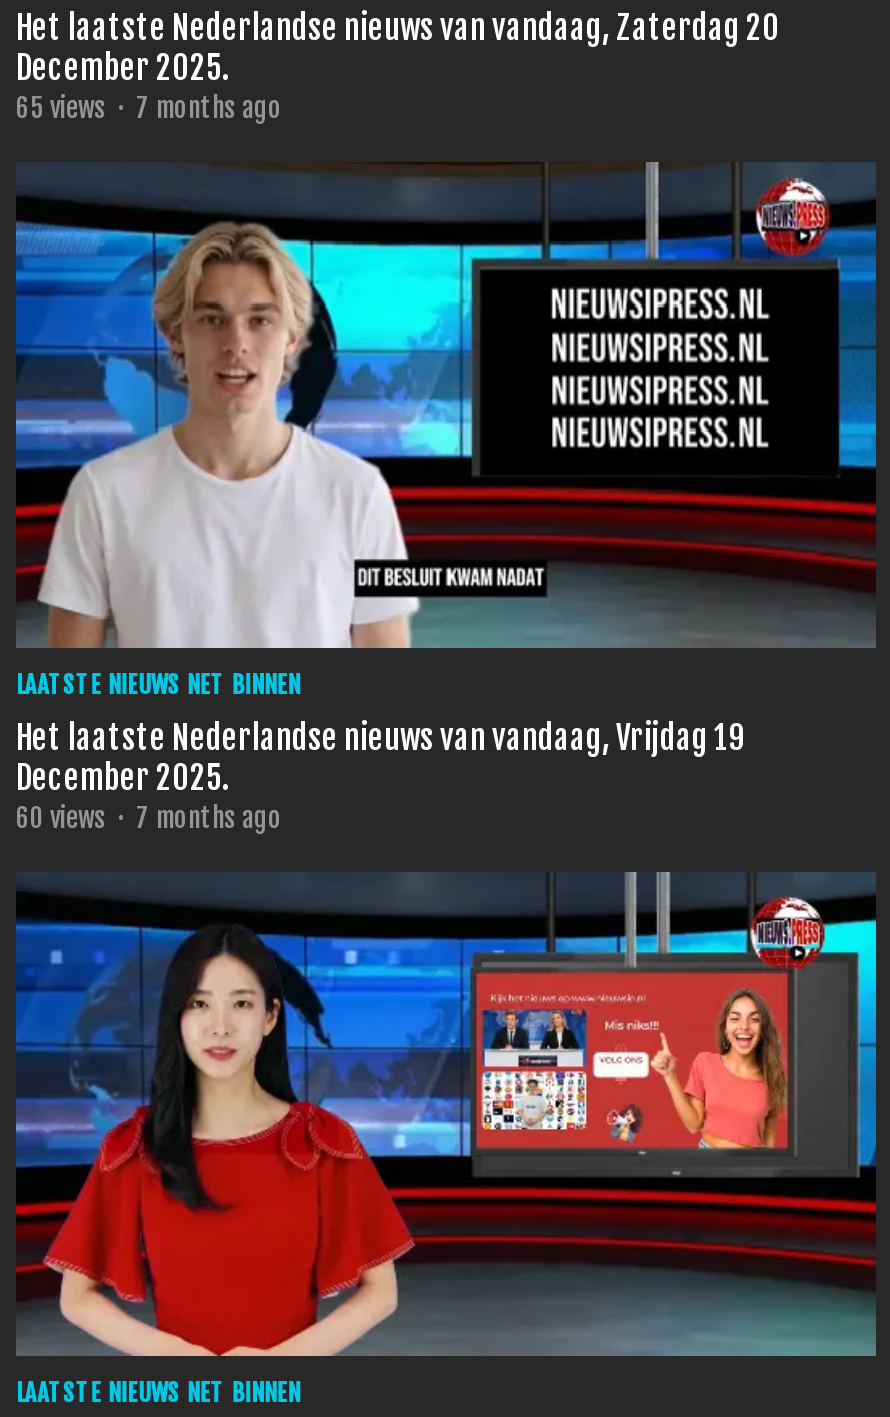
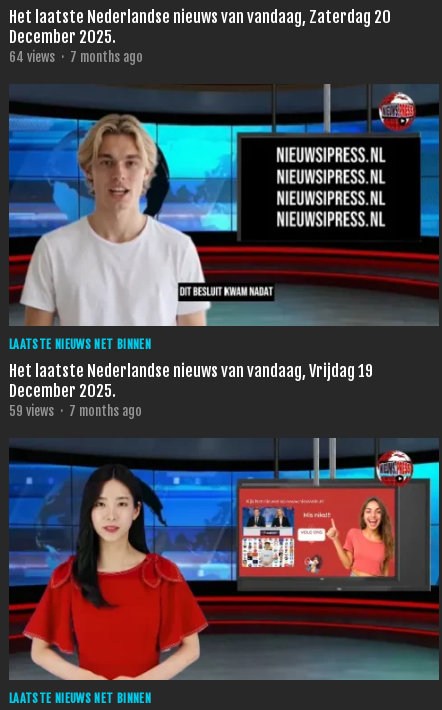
[16,93,282,125] 65 views · 7 months ago -> [9,49,143,65] 64 views · 7 months ago
[16,802,282,834] 60 views · 7 months ago -> [9,403,142,419] 59 views · 7 months ago

